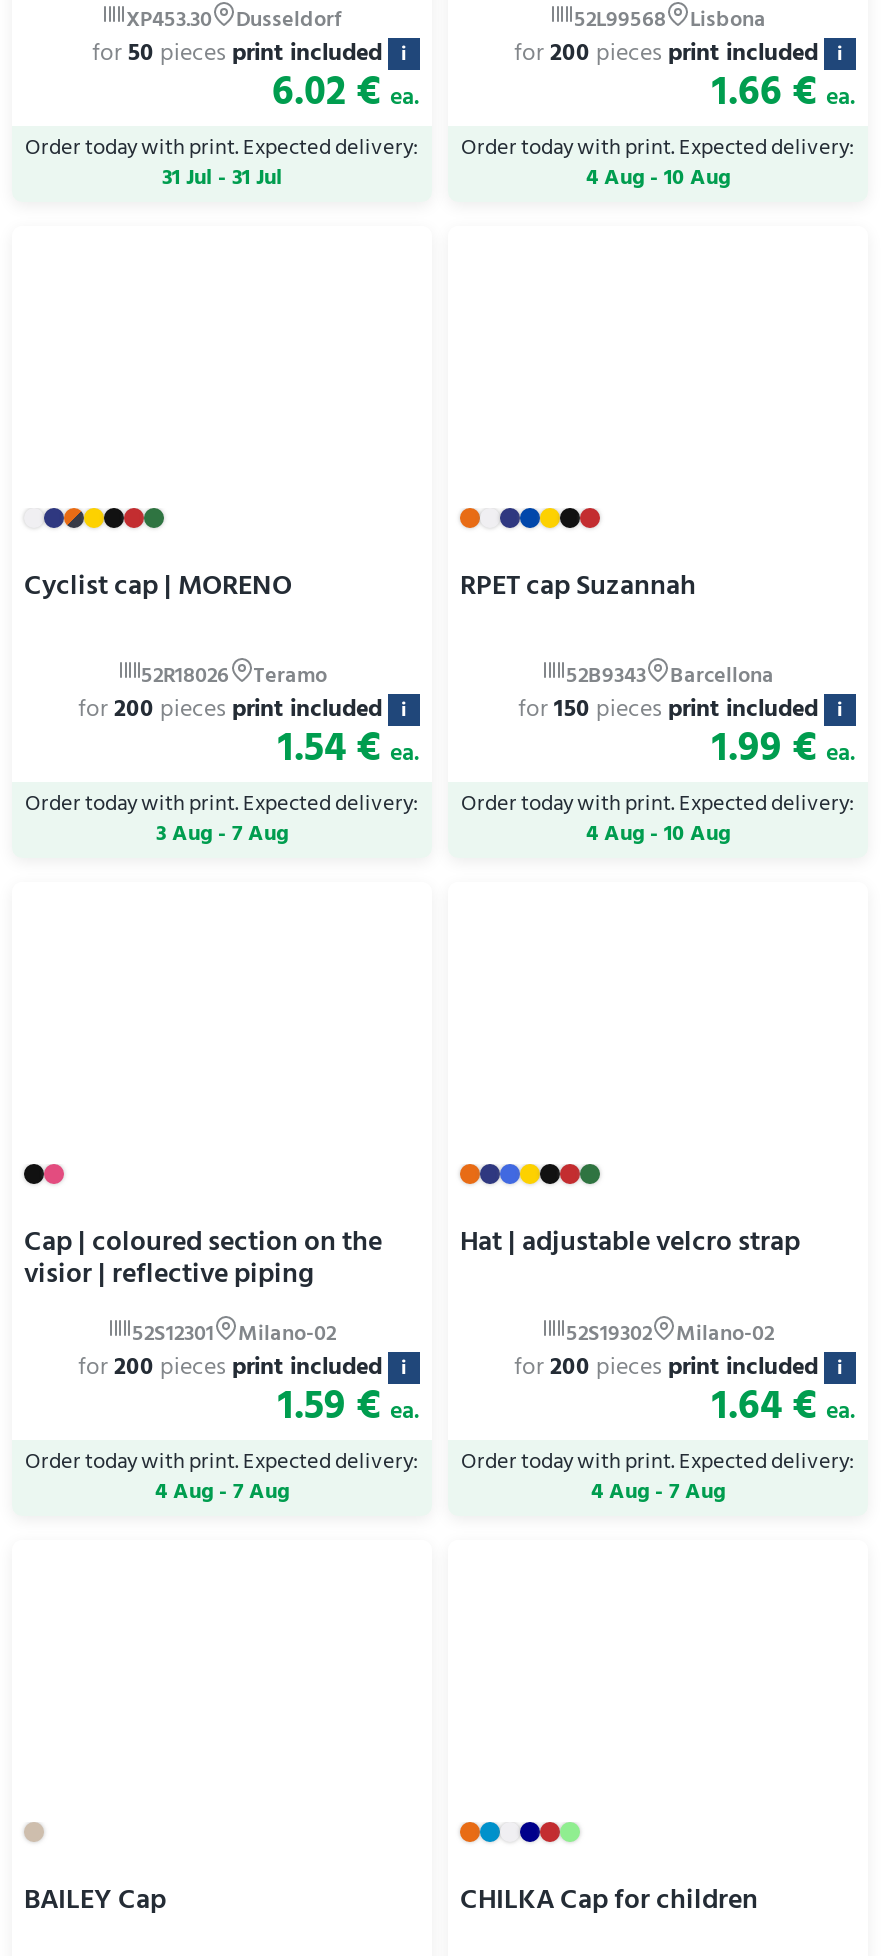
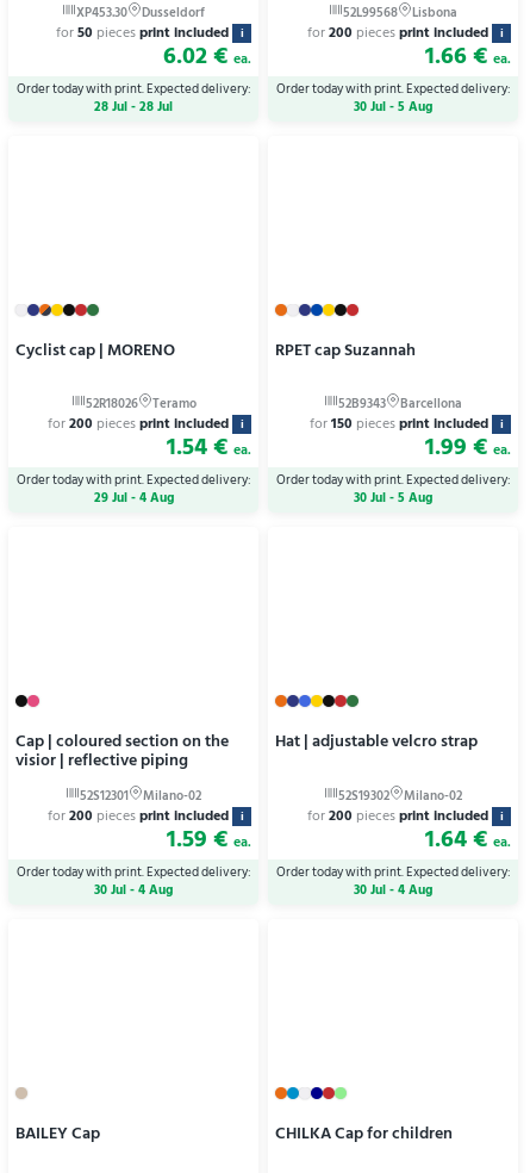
[162,160,282,196] 31 Jul - 31 Jul -> [94,96,173,118] 28 Jul - 28 Jul
[586,160,730,196] 4 Aug - 10 Aug -> [354,96,432,118] 30 Jul - 5 Aug
[156,816,288,852] 3 Aug - 7 Aug -> [93,488,173,509] 29 Jul - 4 Aug
[586,816,730,852] 4 Aug - 10 Aug -> [354,488,432,509] 30 Jul - 5 Aug
[155,1473,289,1509] 4 Aug - 7 Aug -> [94,879,173,901] 30 Jul - 4 Aug
[591,1473,725,1509] 4 Aug - 7 Aug -> [354,879,432,901] 30 Jul - 4 Aug

